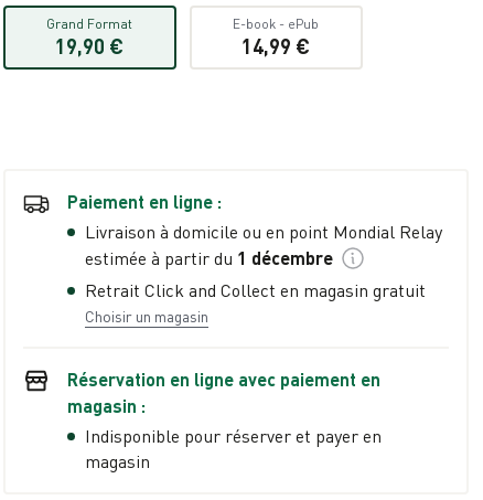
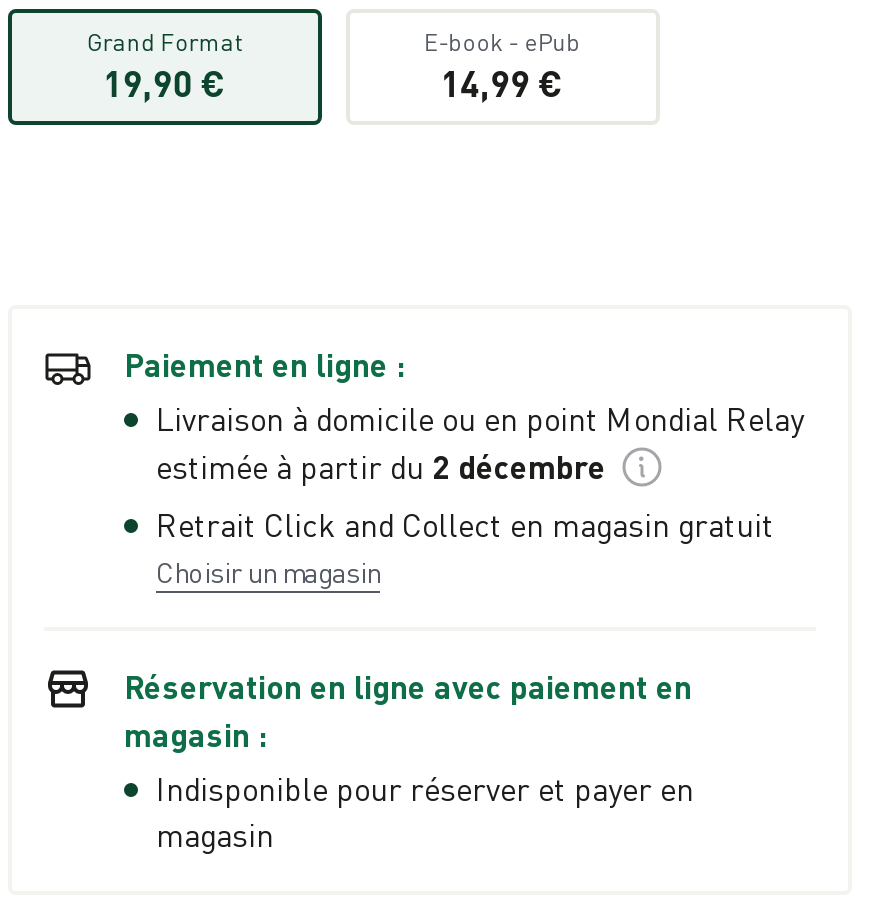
[85,248,333,270] estimée à partir du 1 décembre -> [156,448,606,488] estimée à partir du 2 décembre

